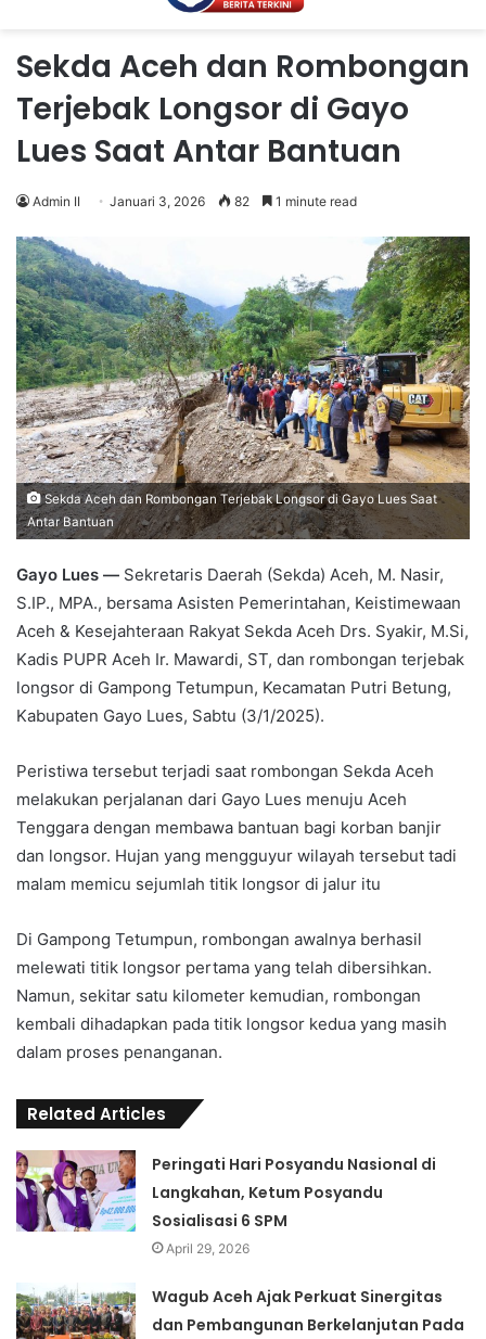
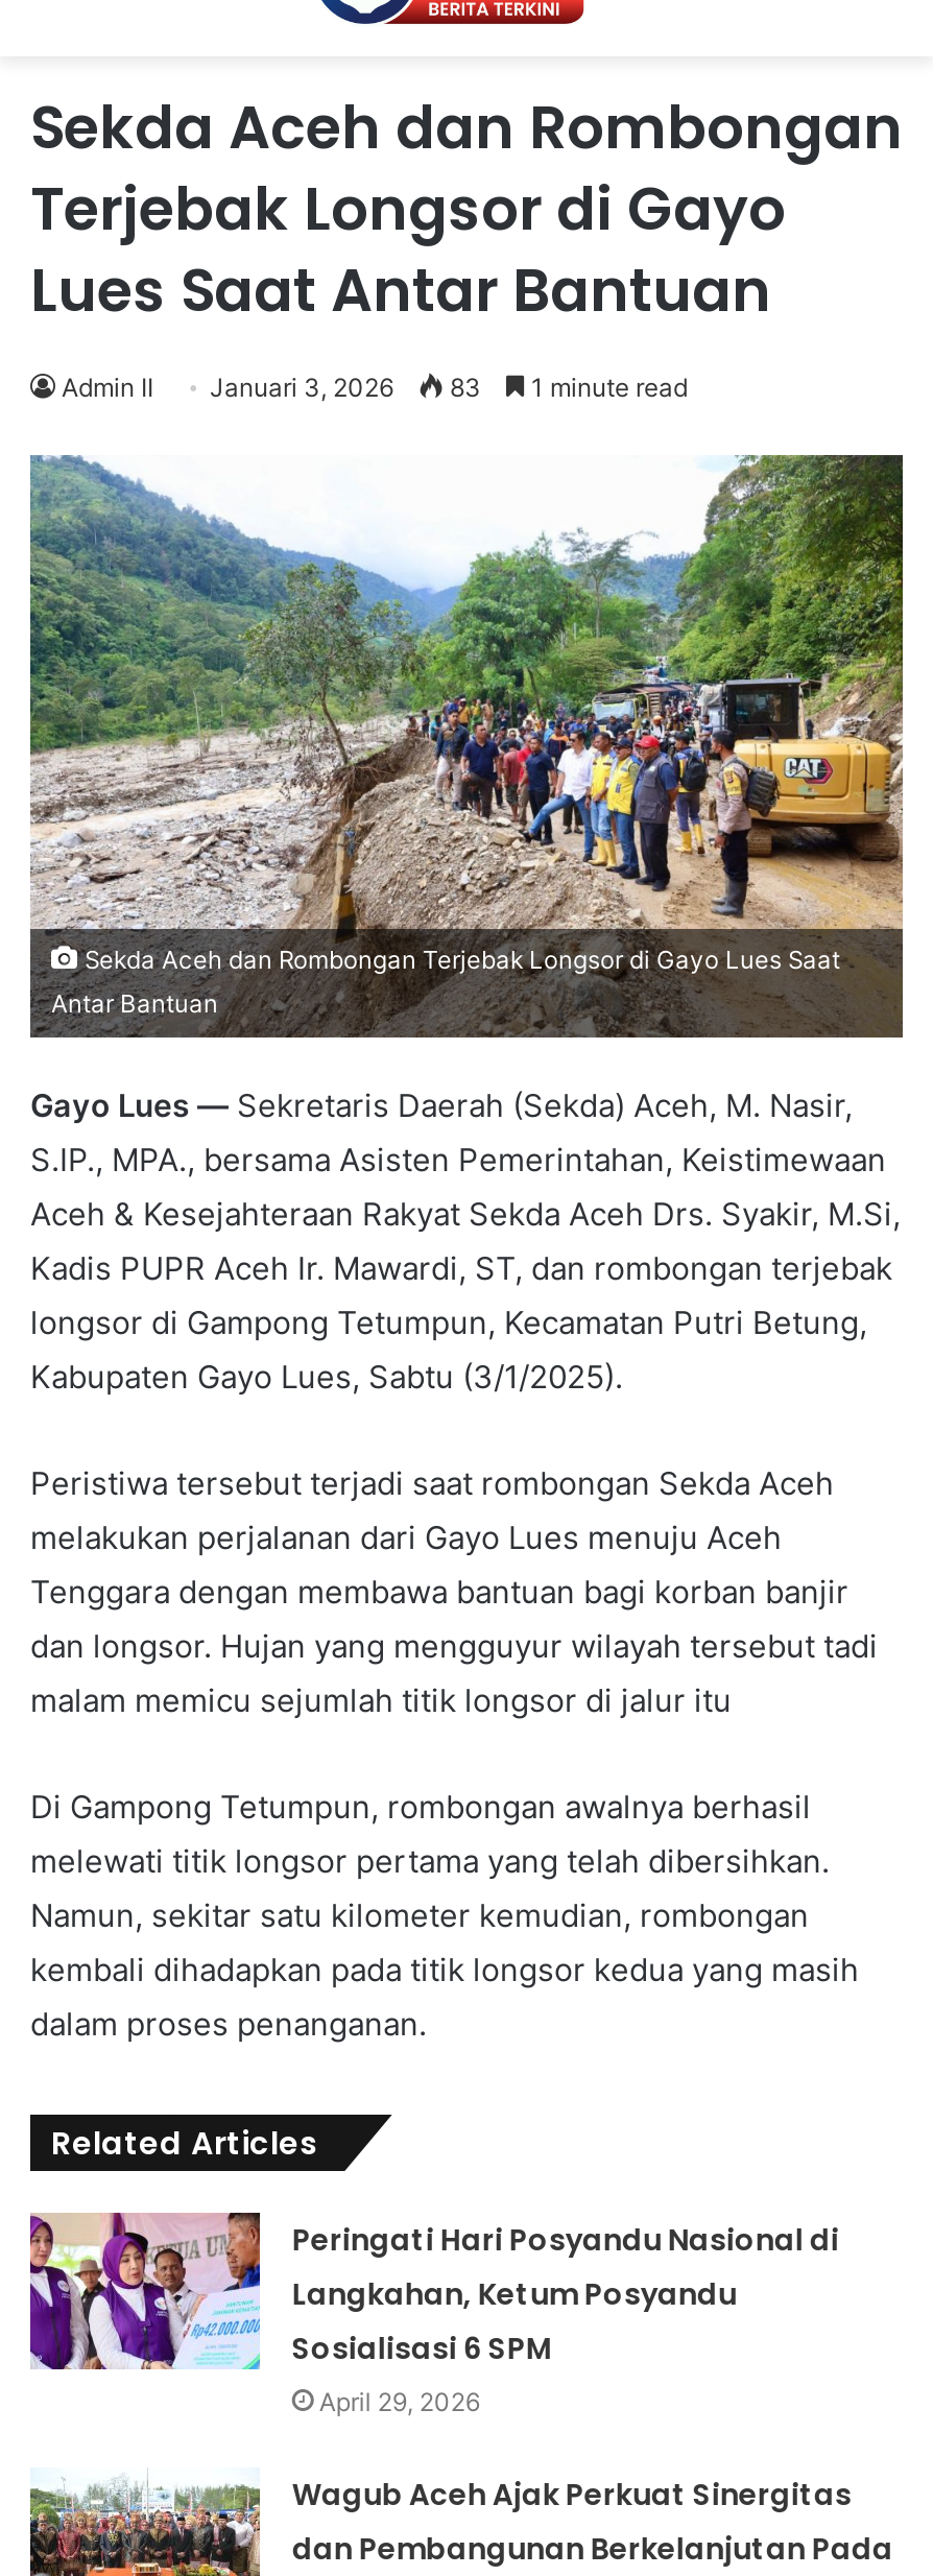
[33,193,357,210] Admin II Januari 3, 2026 82 1 minute read -> [62,372,688,403] Admin II Januari 3, 2026 83 1 minute read

